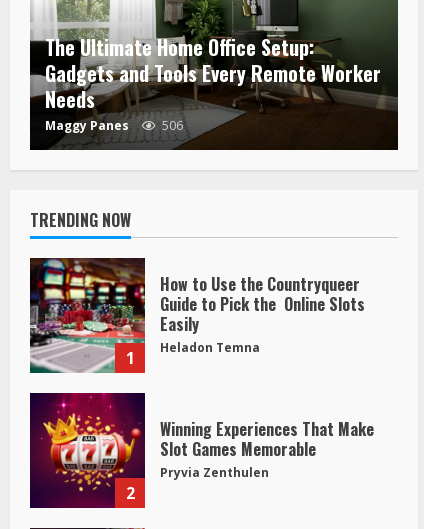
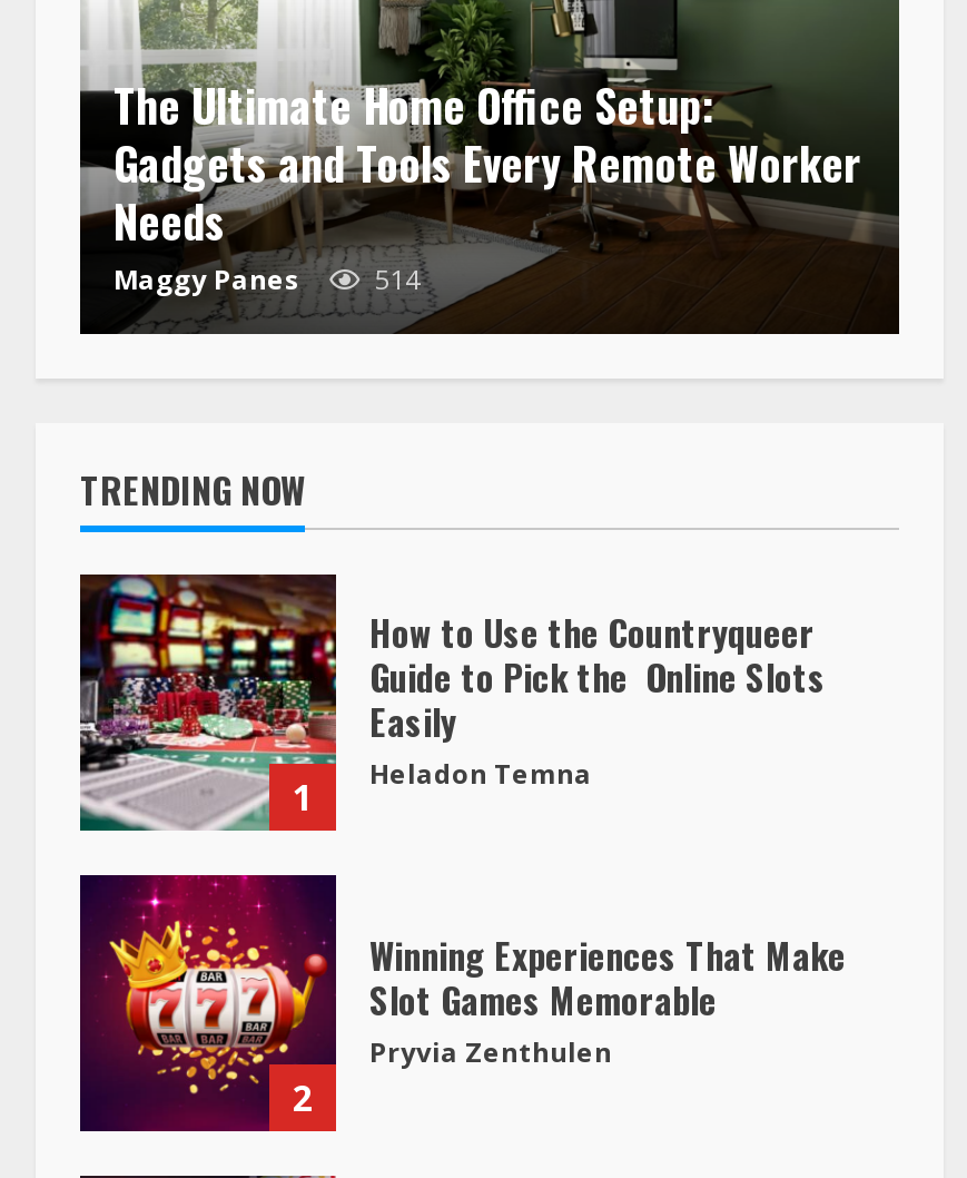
[45,117,183,134] Maggy Panes 506 -> [114,261,421,298] Maggy Panes 514

